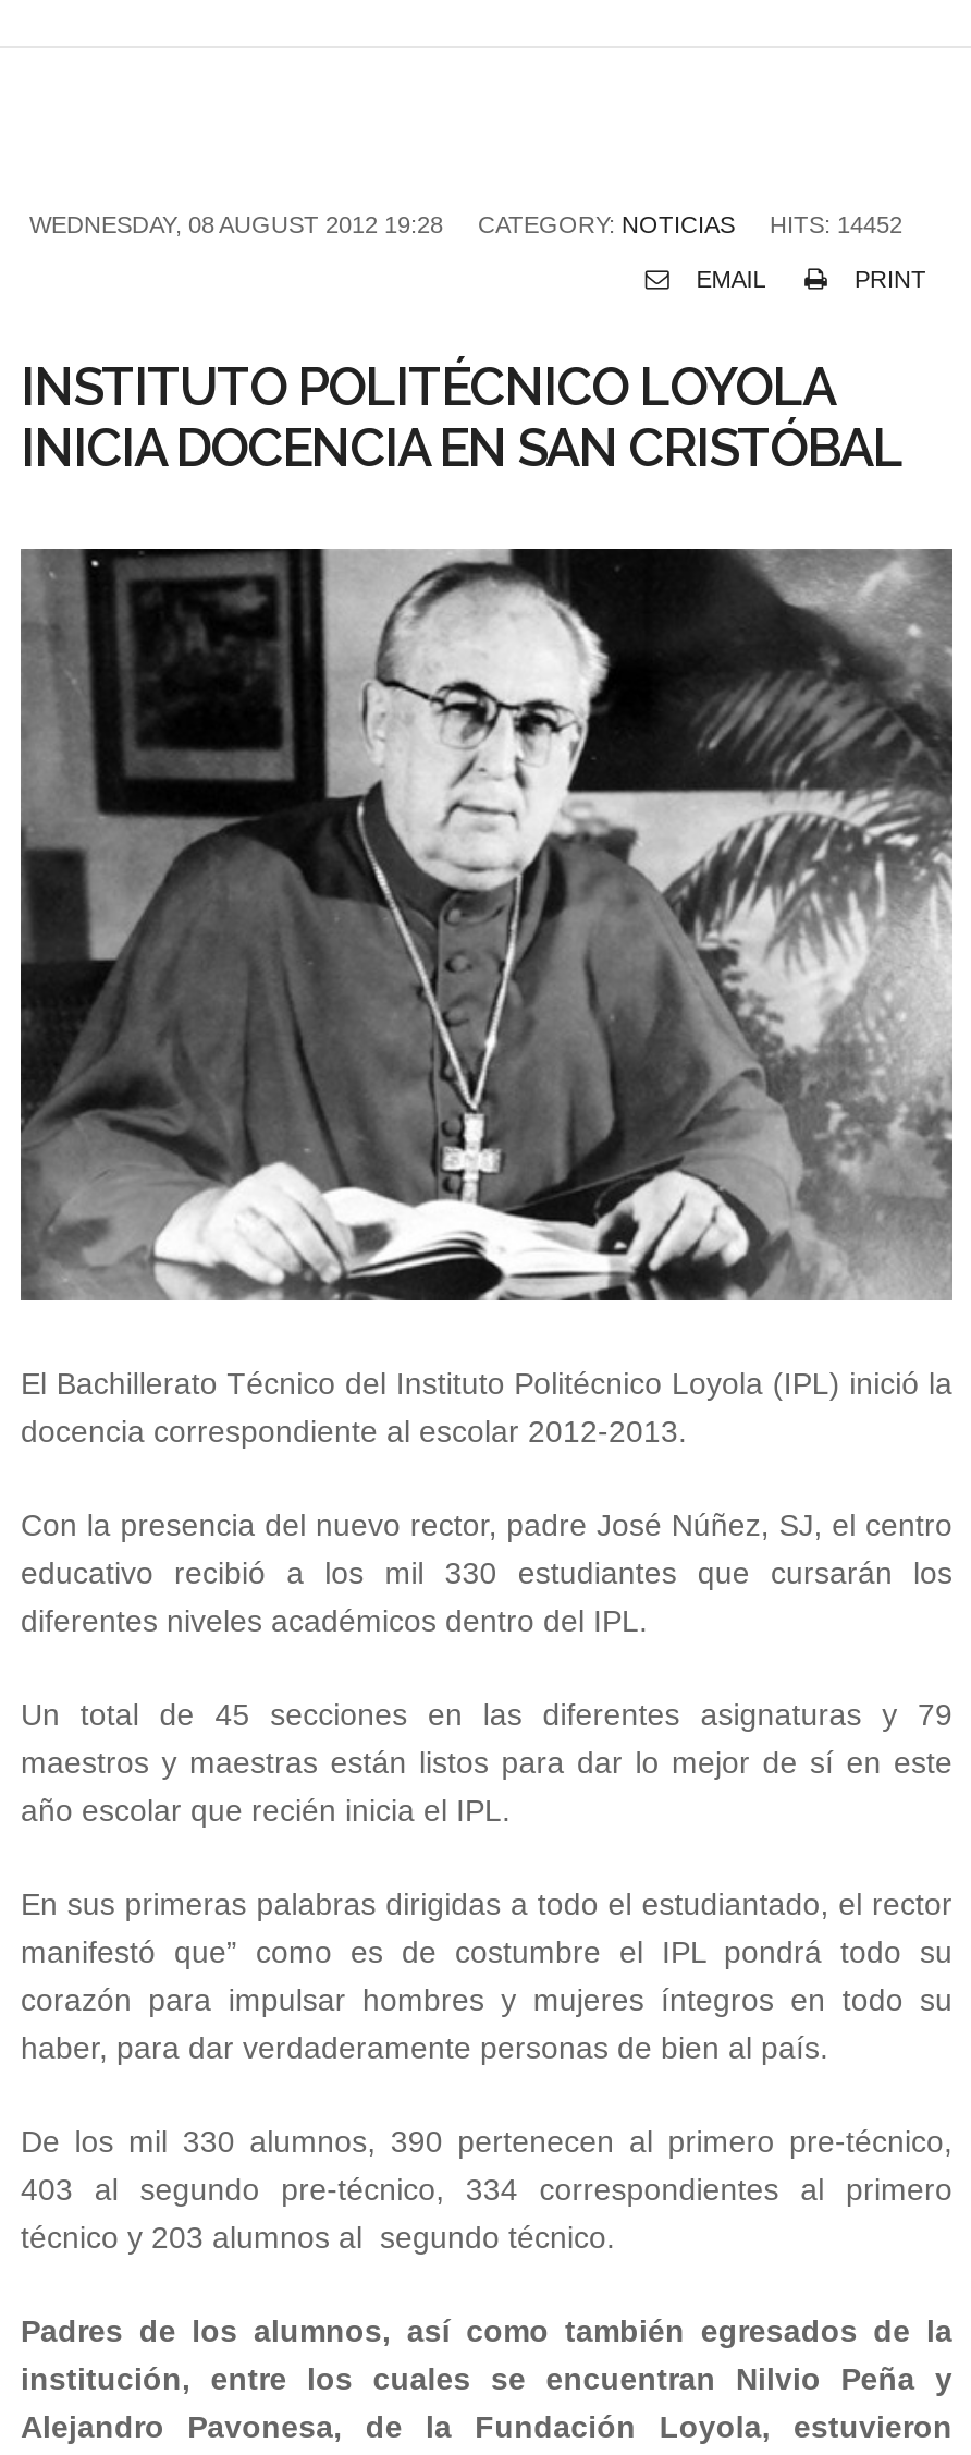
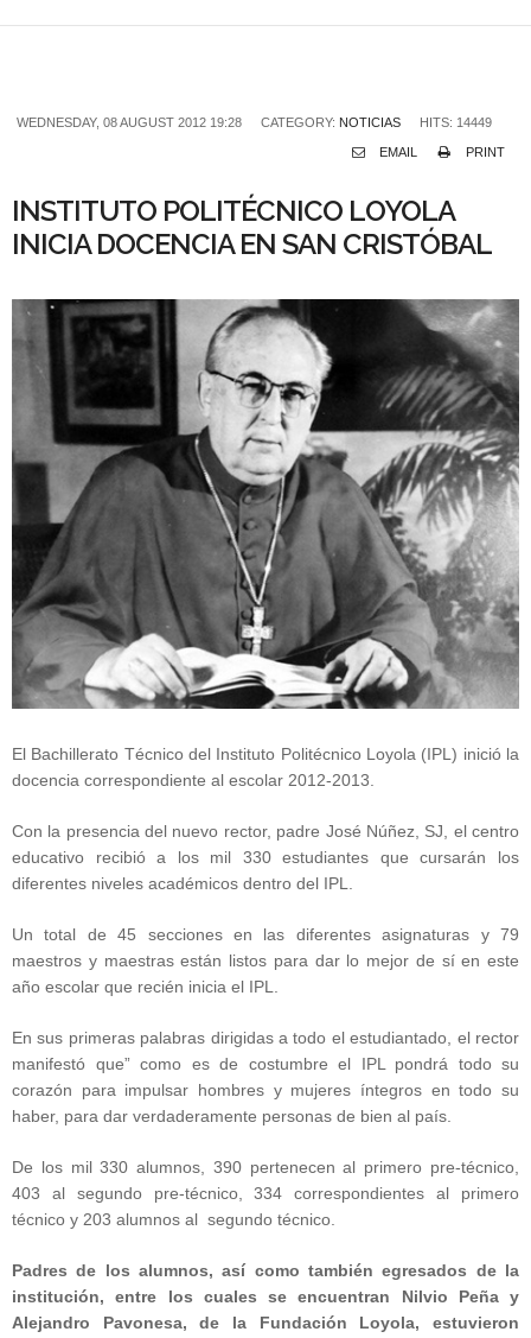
[29,211,902,237] WEDNESDAY, 08 AUGUST 2012 19:28 CATEGORY: NOTICIAS HITS: 14452 -> [17,115,492,129] WEDNESDAY, 08 AUGUST 2012 19:28 CATEGORY: NOTICIAS HITS: 14449

